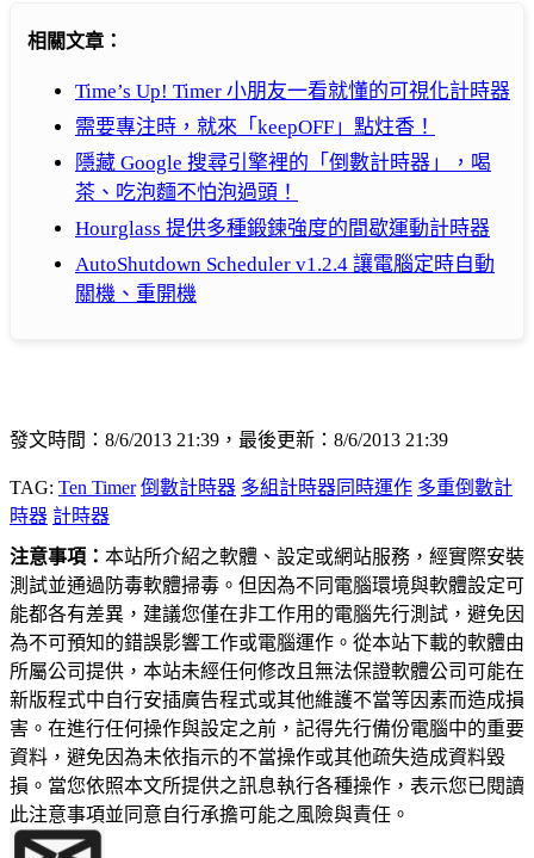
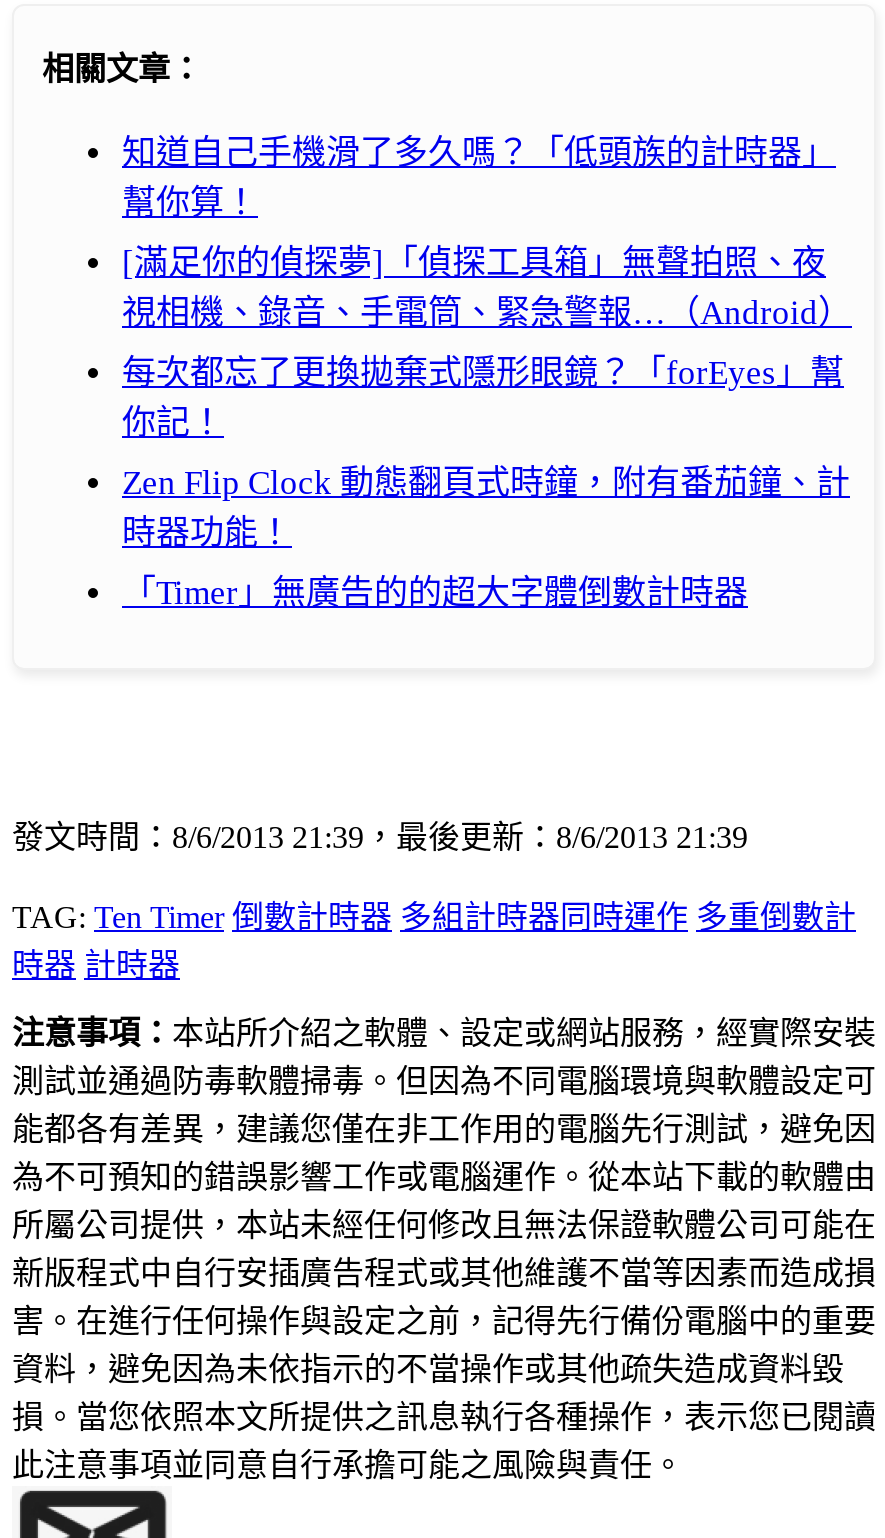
[75,80,510,103] Time’s Up! Timer 小朋友一看就懂的可視化計時器 -> [122,134,836,222] 知道自己手機滑了多久嗎？「低頭族的計時器」 | 幫你算！
[75,116,435,139] 需要專注時，就來「keepOFF」點炷香！ -> [122,244,852,332] [滿足你的偵探夢]「偵探工具箱」無聲拍照、夜 | 視相機、錄音、手電筒、緊急警報…（Android）
[75,152,491,204] 隱藏 Google 搜尋引擎裡的「倒數計時器」，喝 | 茶、吃泡麵不怕泡過頭！ -> [122,354,844,442] 每次都忘了更換拋棄式隱形眼鏡？「forEyes」幫 | 你記！
[75,217,490,240] Hourglass 提供多種鍛鍊強度的間歇運動計時器 -> [122,464,850,552] Zen Flip Clock 動態翻頁式時鐘，附有番茄鐘、計 | 時器功能！
[75,253,495,306] AutoShutdown Scheduler v1.2.4 讓電腦定時自動 | 關機、重開機 -> [122,574,748,612] 「Timer」無廣告的的超大字體倒數計時器

